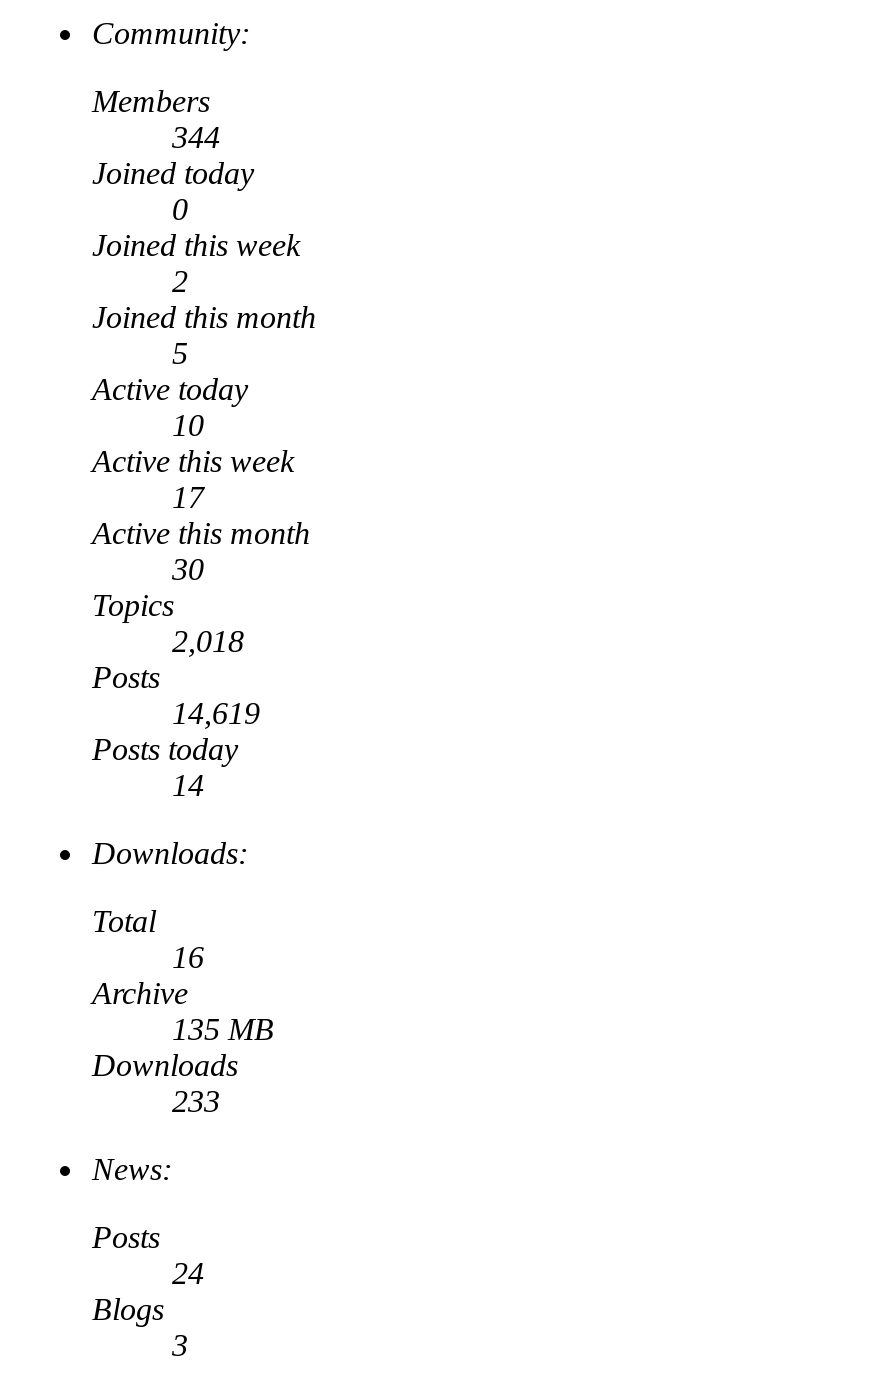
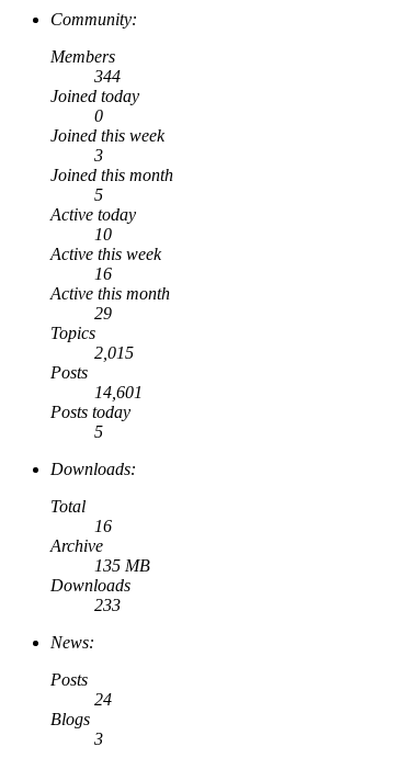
[172,265,188,299] 2 -> [94,146,103,165] 3
[172,481,204,515] 17 -> [94,264,112,283] 16
[172,553,204,587] 30 -> [94,304,112,323] 29
[172,625,244,659] 2,018 -> [94,343,134,362] 2,015
[172,697,260,731] 14,619 -> [94,383,143,402] 14,601
[172,769,204,803] 14 -> [94,422,103,441] 5

